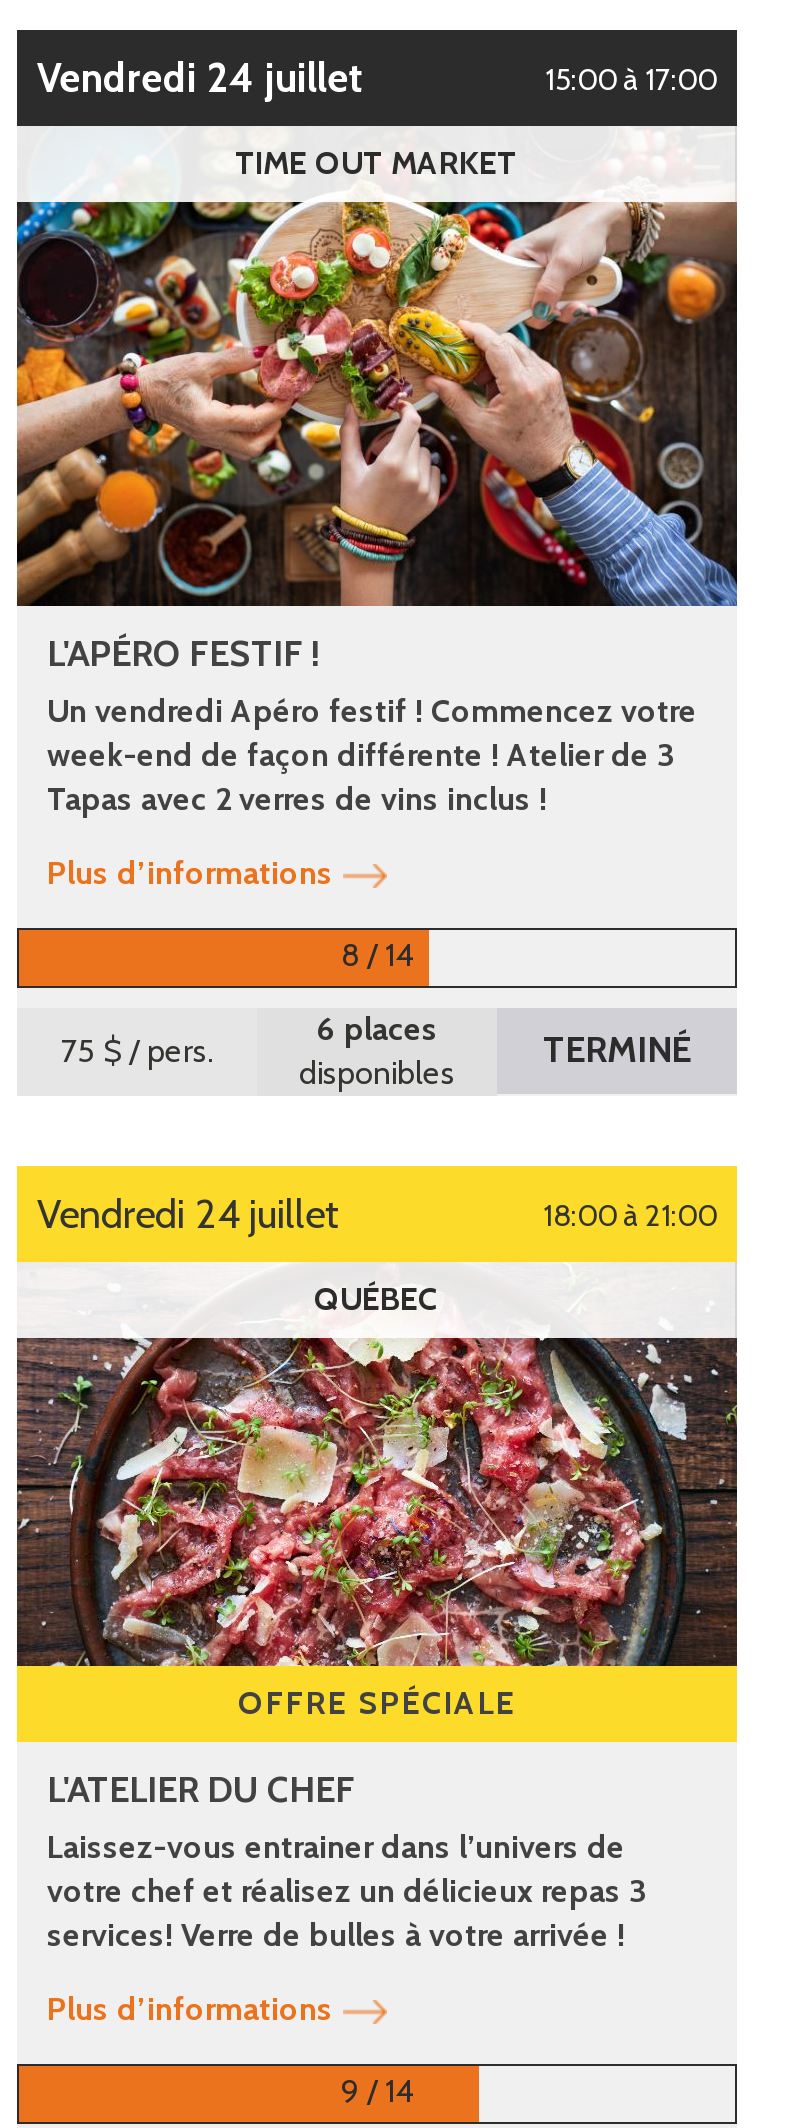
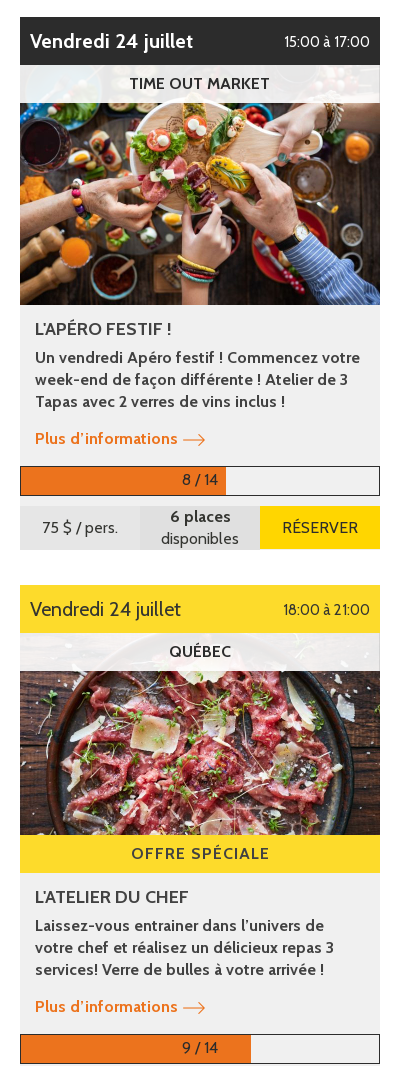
[543,1028,691,1072] TERMINÉ -> [282,518,358,537] RÉSERVER

